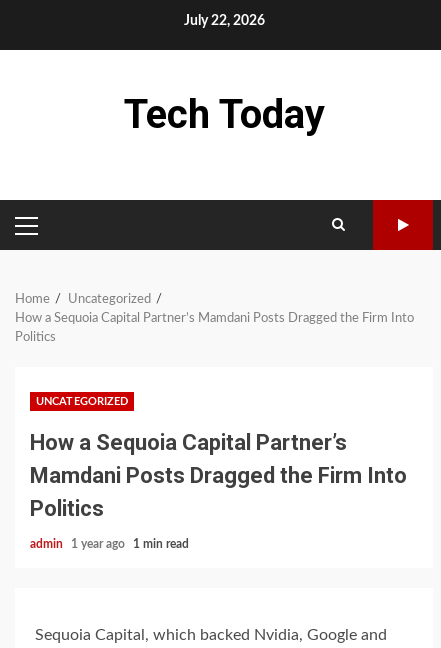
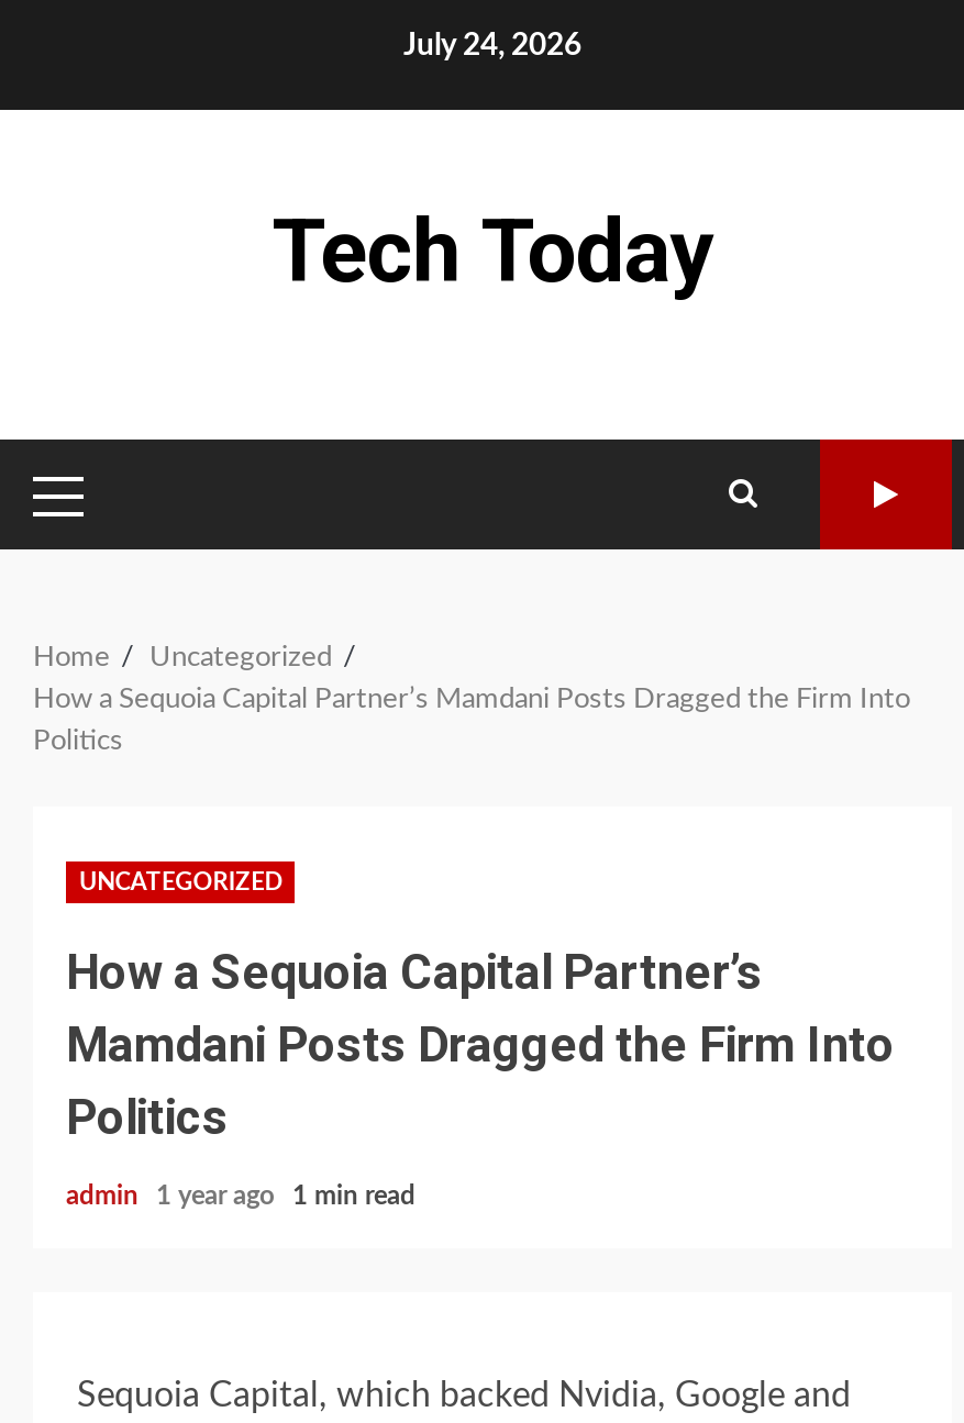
[183,14,264,28] July 22, 2026 -> [403,31,581,62] July 24, 2026

